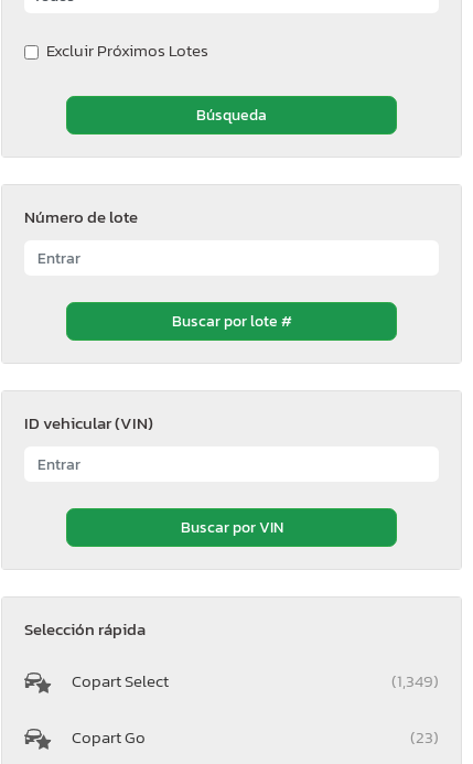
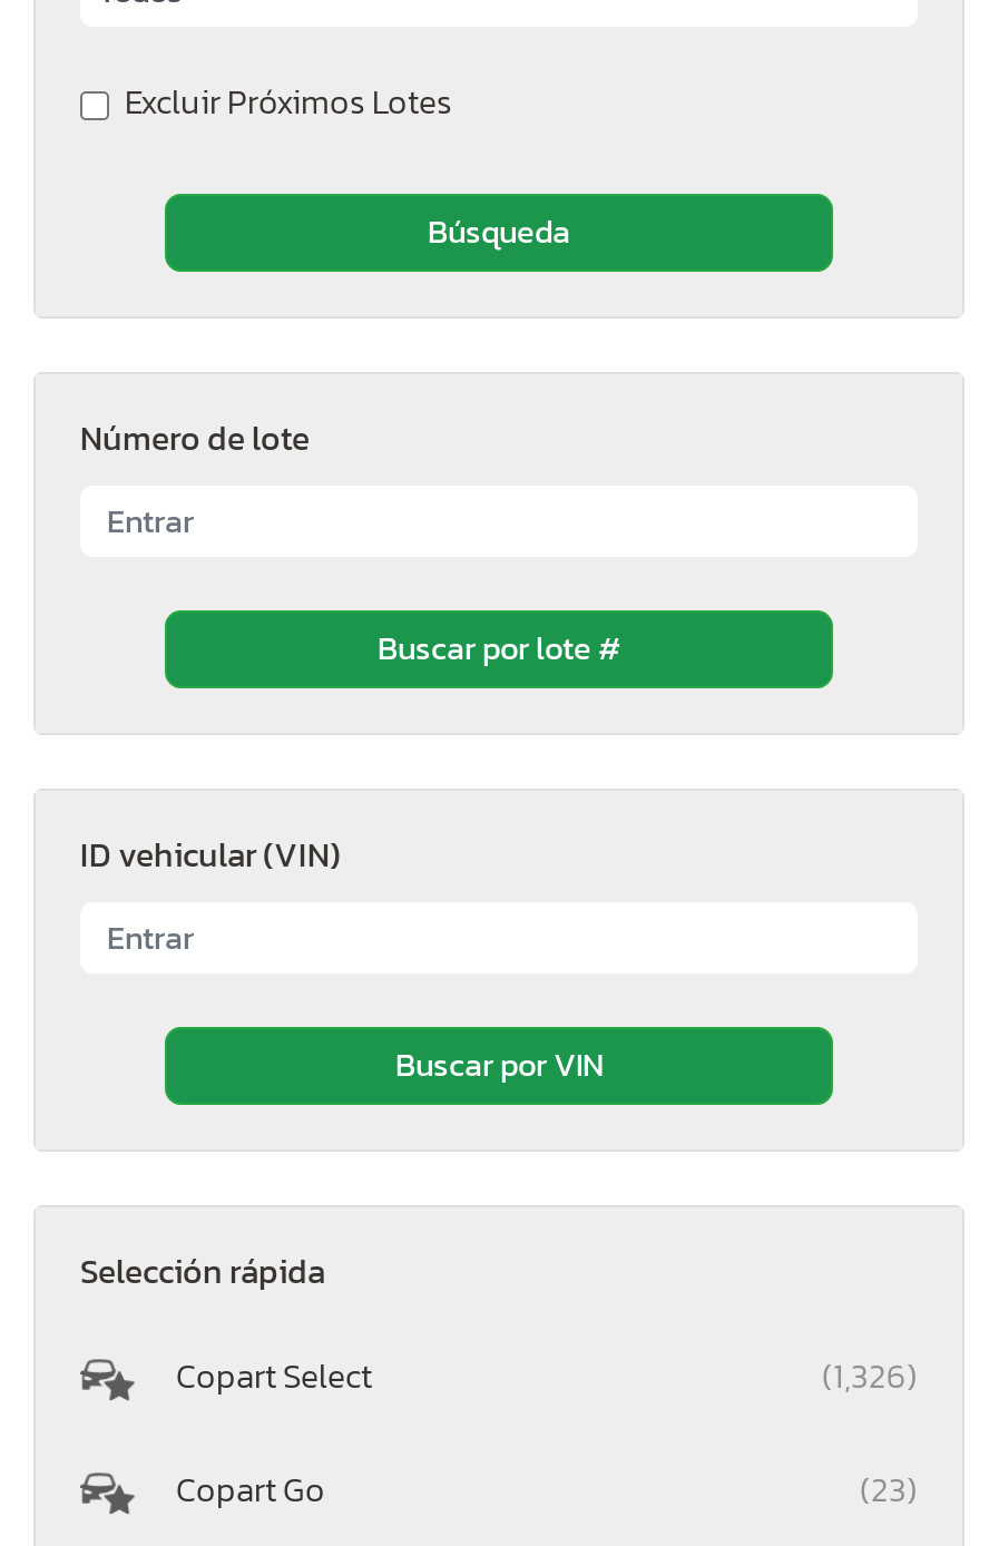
[391,668,439,693] (1,349) -> [822,1349,918,1400] (1,326)

